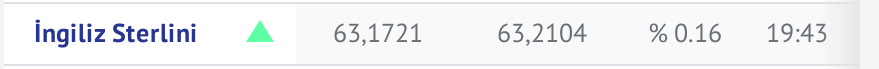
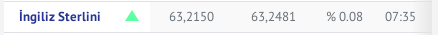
[333,16,423,50] 63,1721 -> [168,8,213,25] 63,2150
[497,16,587,50] 63,2104 -> [250,8,295,25] 63,2481
[648,16,722,50] % 0.16 -> [326,8,363,25] % 0.08
[766,16,828,50] 19:43 -> [385,8,416,25] 07:35

